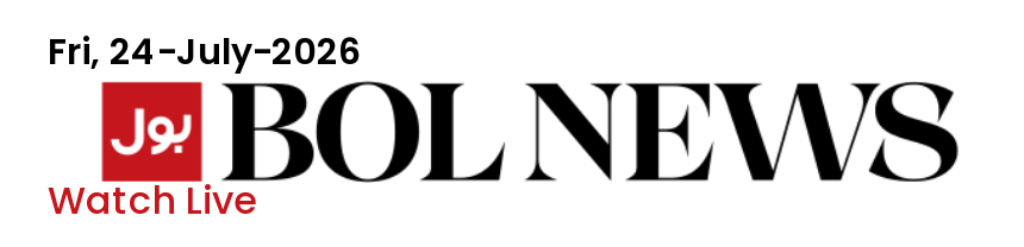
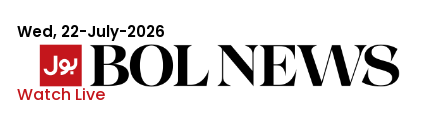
[48,26,362,76] Fri, 24-July-2026 -> [17,21,165,42] Wed, 22-July-2026

